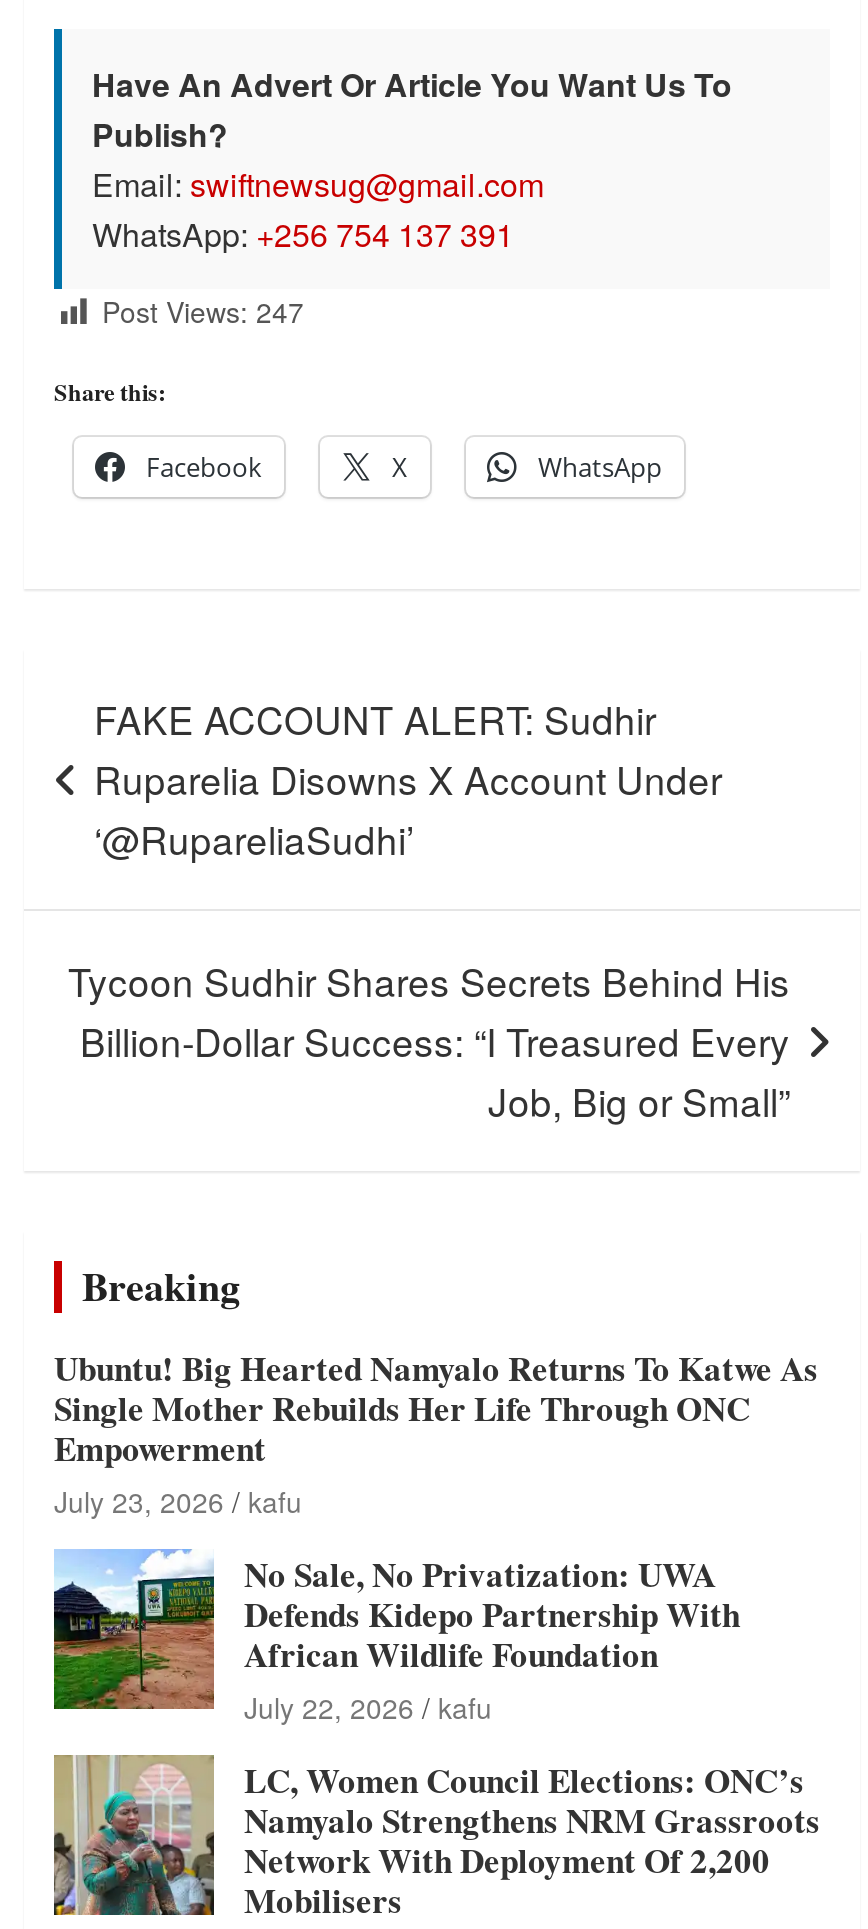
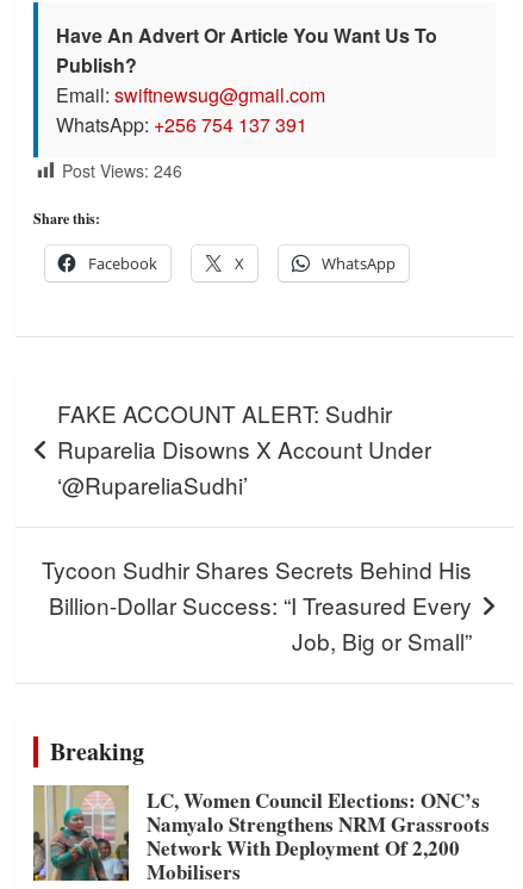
[102,290,304,330] Post Views: 247 -> [62,158,182,182] Post Views: 246
[52,1343,818,1727] [image] | Ubuntu! Big Hearted Namyalo Returns To Katwe As | Single Mother Rebuilds Her Life Through ONC | Empowerment | July 23, 2026 kafu | No Sale, No Privatization: UWA | Defends Kidepo Partnership With | African Wildlife Foundation | July 22, 2026 kafu -> none

